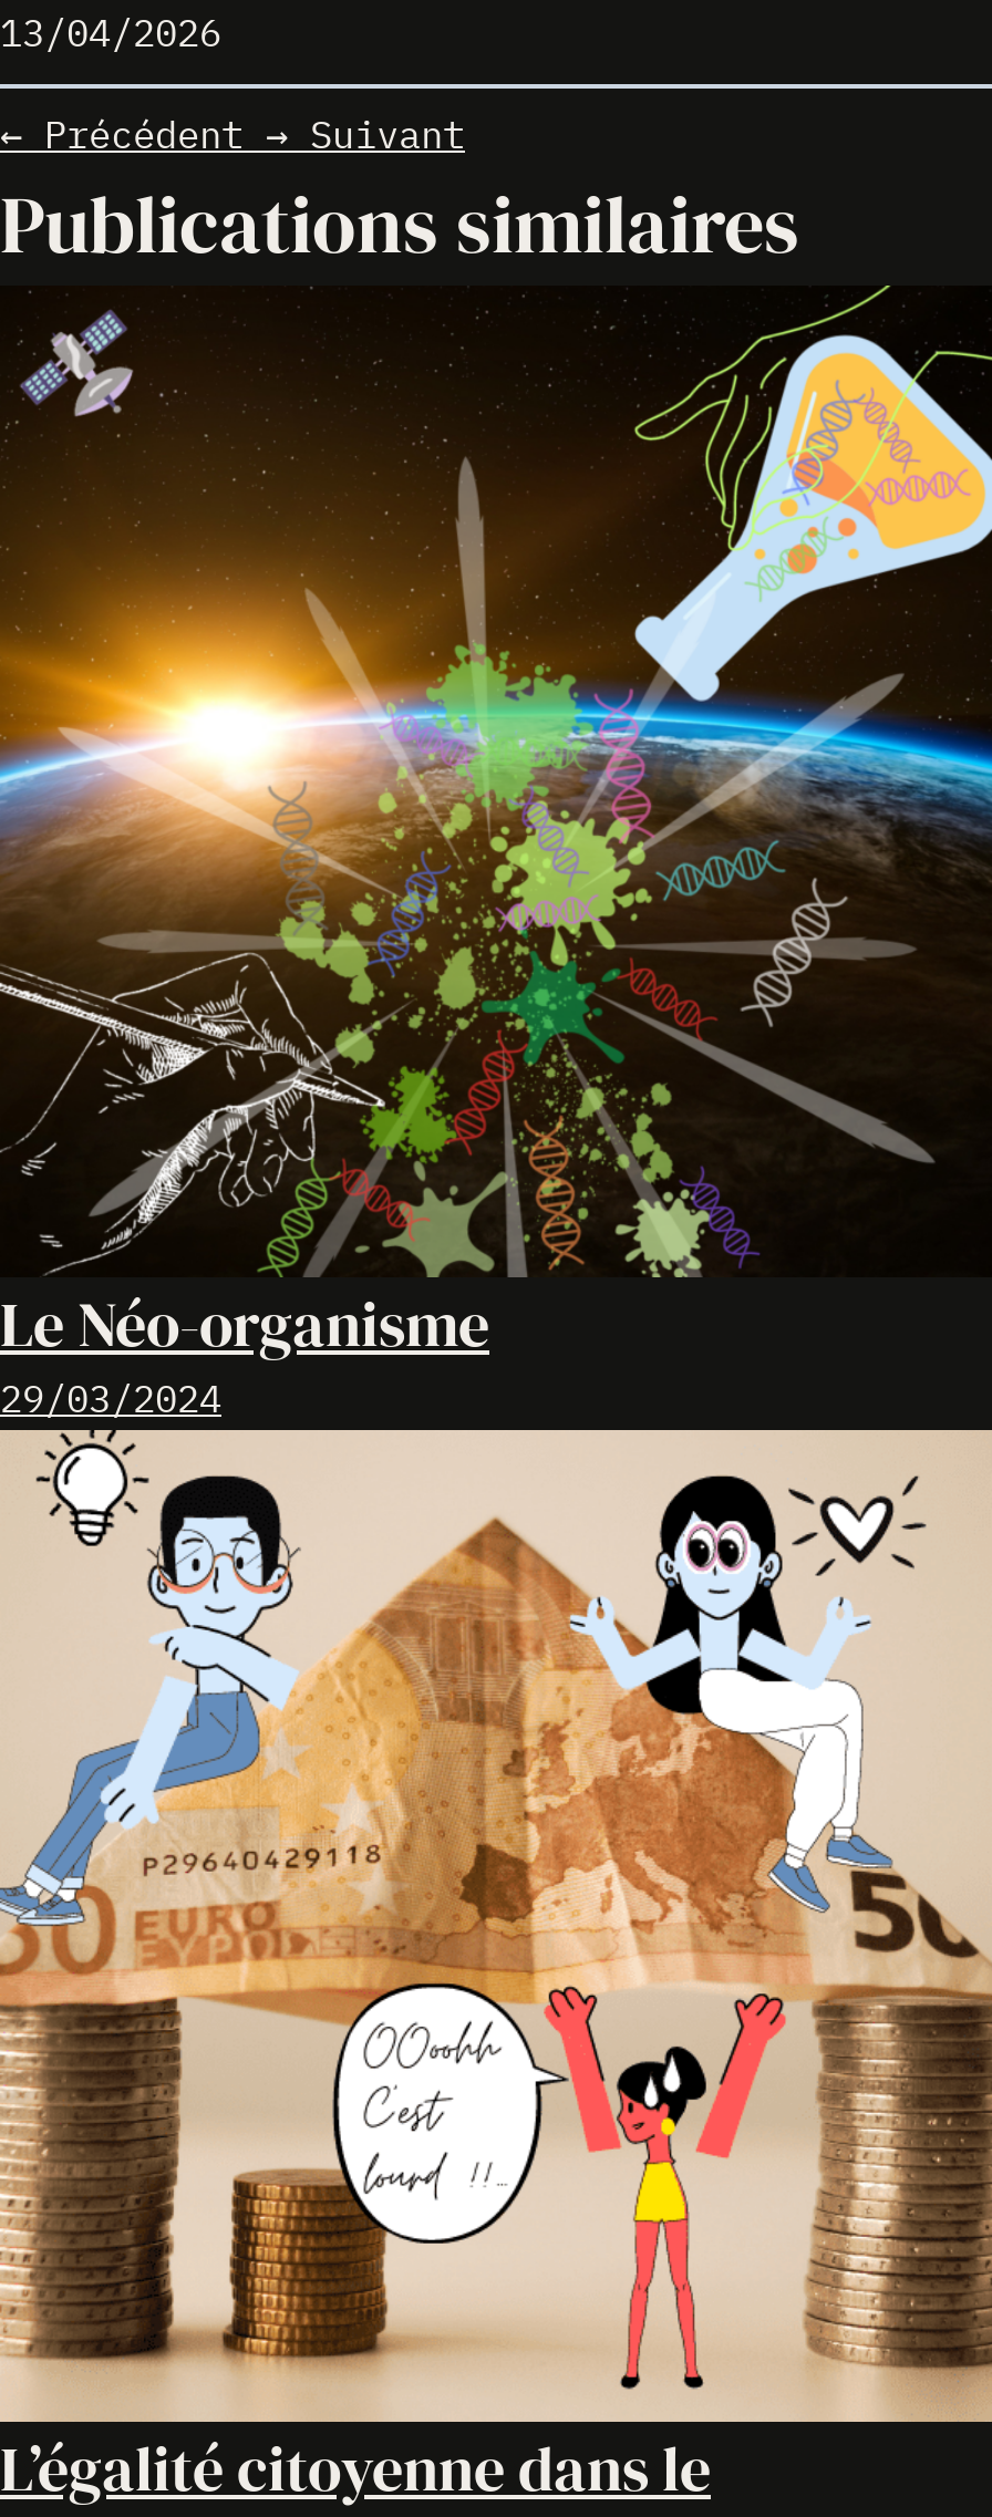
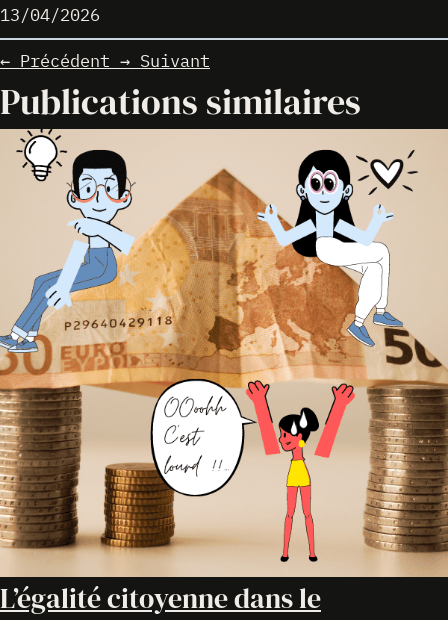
[0,286,985,1423] [image] | Le Néo-organisme | 29/03/2024 -> none

